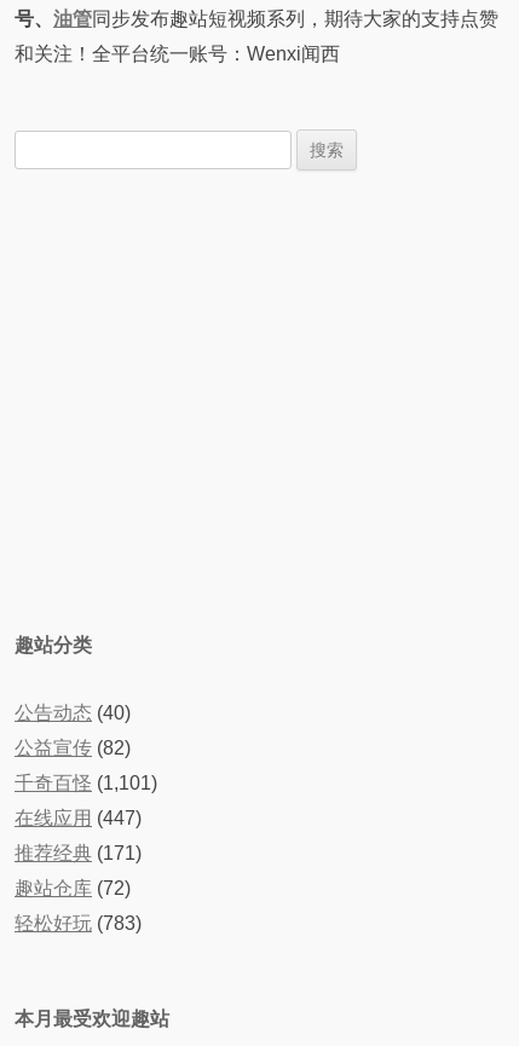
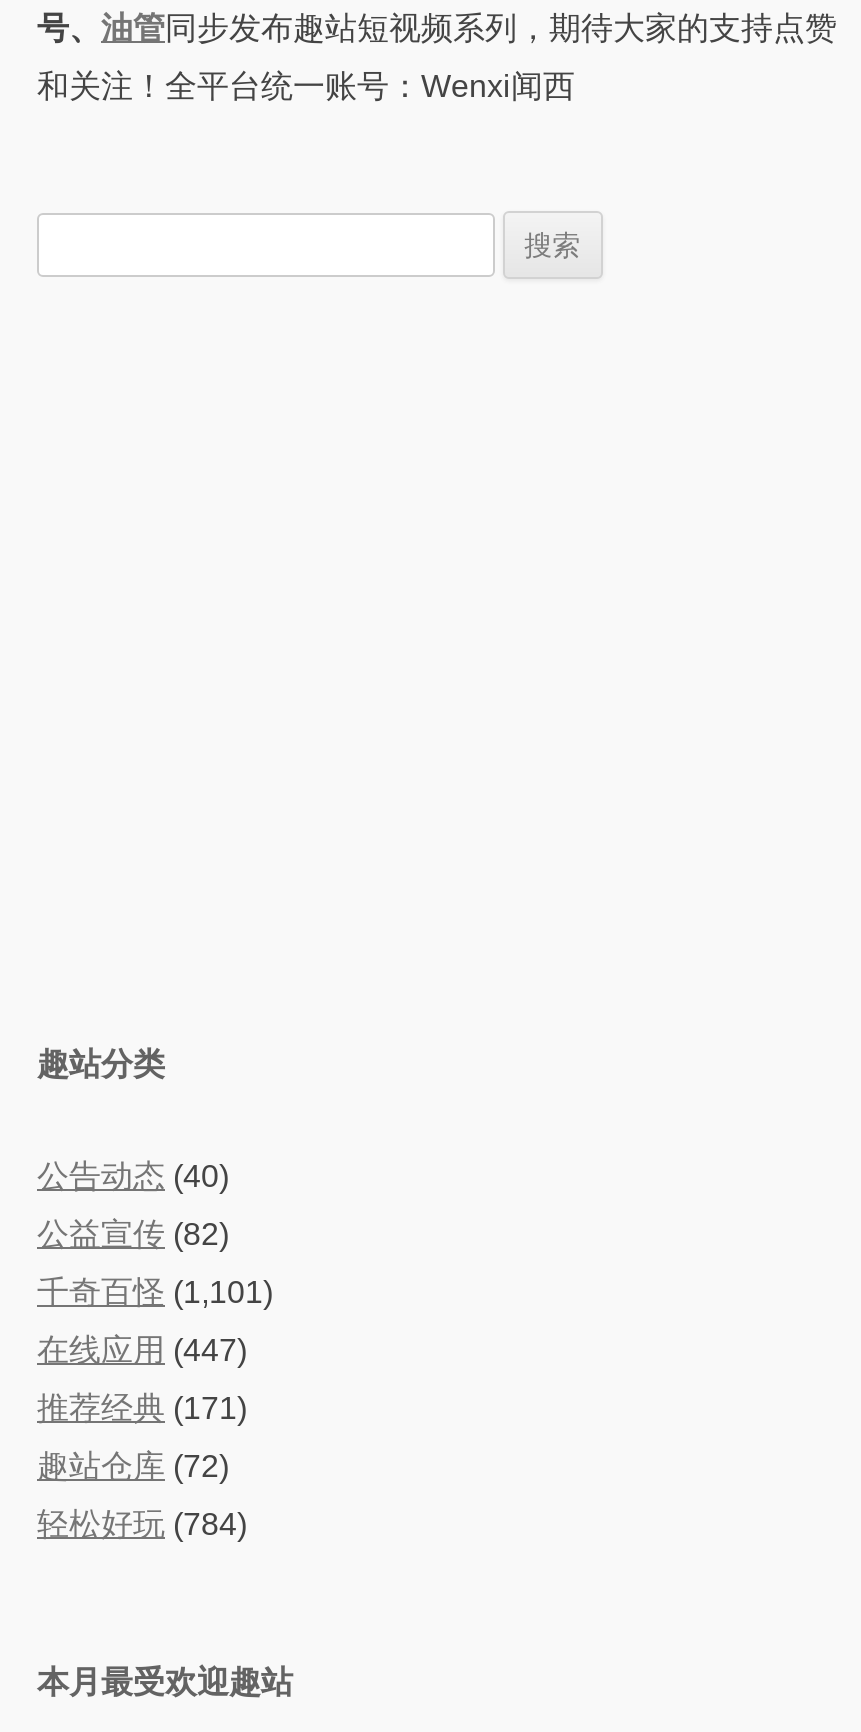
[15,913,142,934] 轻松好玩(783) -> [37,1507,247,1541] 轻松好玩(784)

